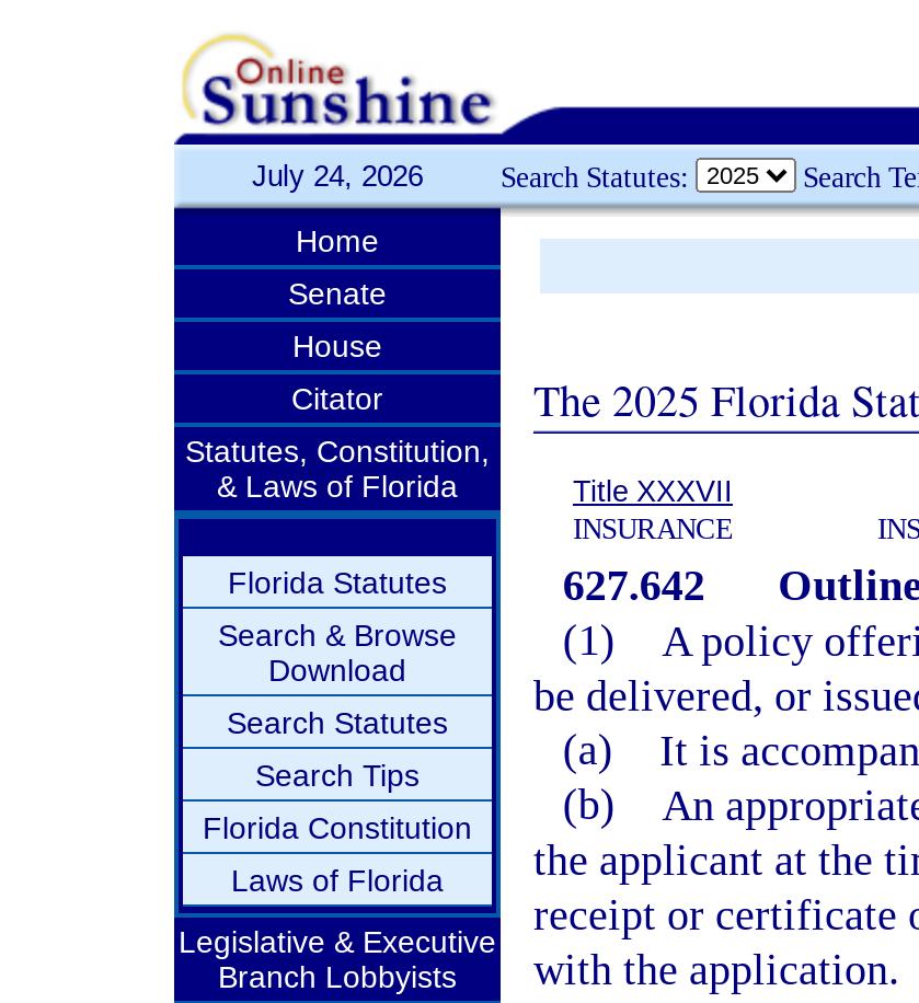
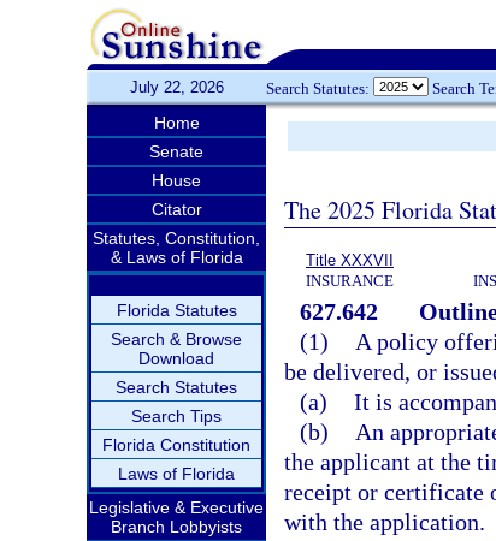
[252,160,423,193] July 24, 2026 -> [129,78,223,96] July 22, 2026

